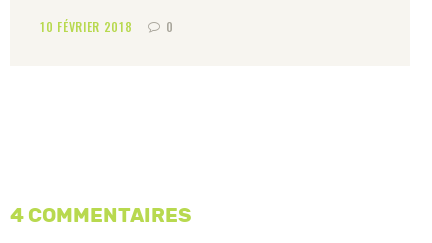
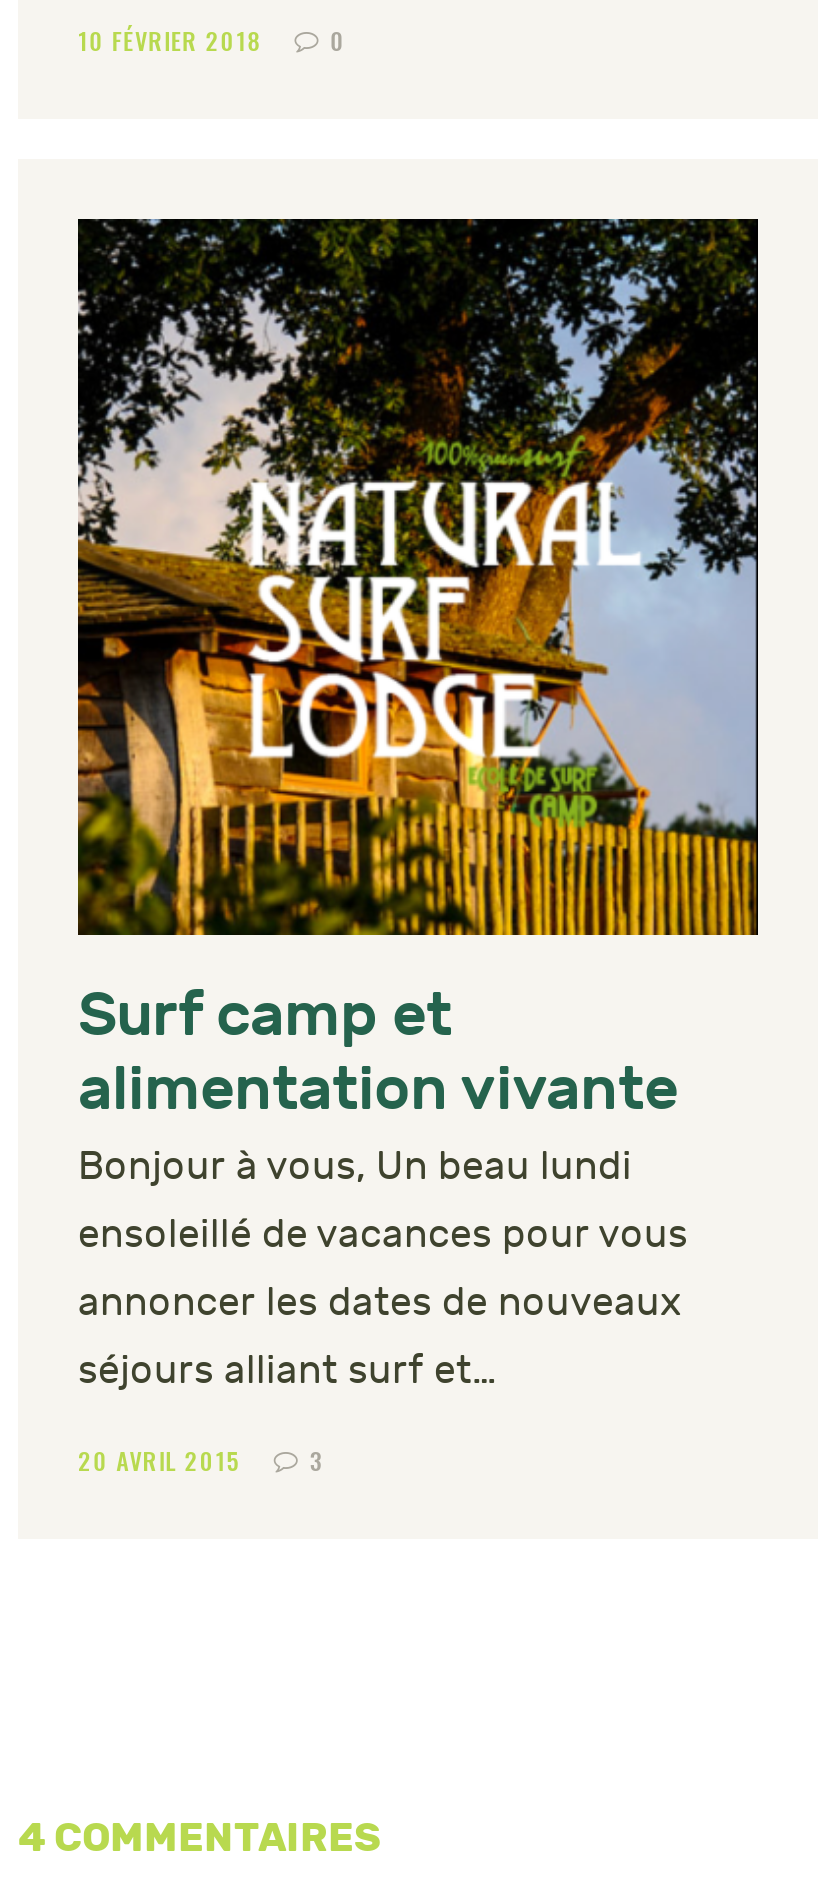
none -> [76,216,760,1477] [image] | Surf camp et | alimentation vivante | Bonjour à vous, Un beau lundi | ensoleillé de vacances pour vous | annoncer les dates de nouveaux | séjours alliant surf et… | 20 AVRIL 2015 | 3

